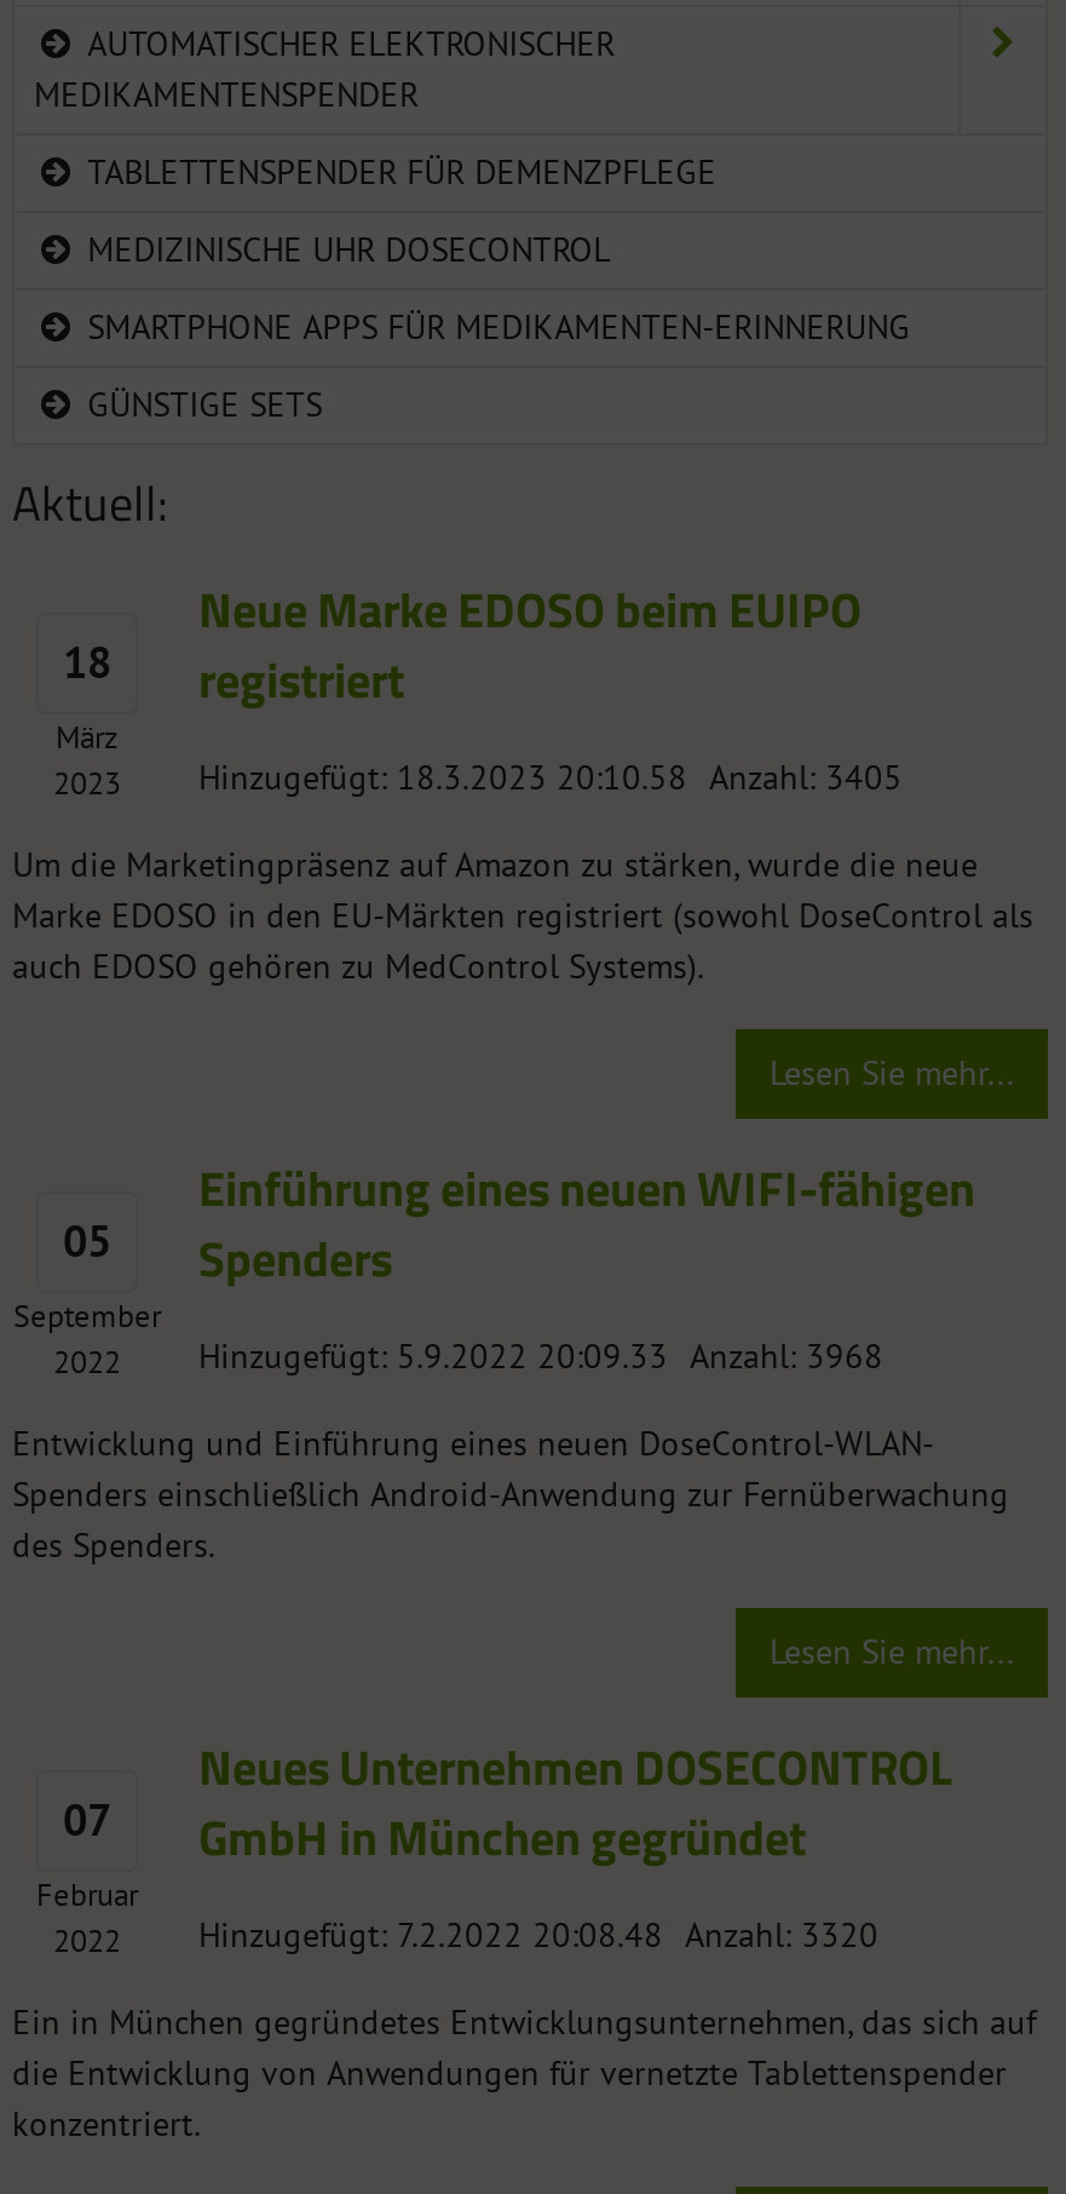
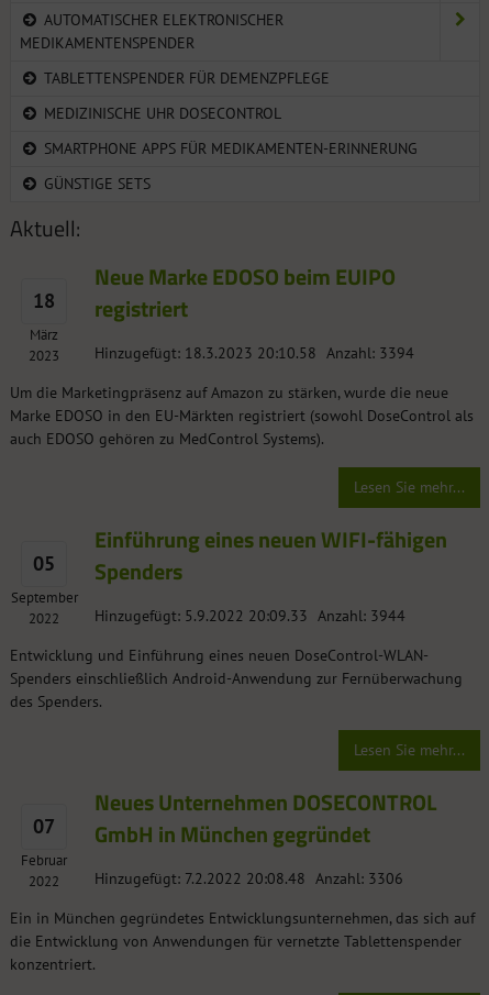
[198,756,903,799] Hinzugefügt: 18.3.2023 20:10.58 Anzahl: 3405 -> [95,343,414,363] Hinzugefügt: 18.3.2023 20:10.58 Anzahl: 3394
[198,1335,883,1378] Hinzugefügt: 5.9.2022 20:09.33 Anzahl: 3968 -> [95,606,405,626] Hinzugefügt: 5.9.2022 20:09.33 Anzahl: 3944
[198,1913,878,1957] Hinzugefügt: 7.2.2022 20:08.48 Anzahl: 3320 -> [95,869,403,888] Hinzugefügt: 7.2.2022 20:08.48 Anzahl: 3306

